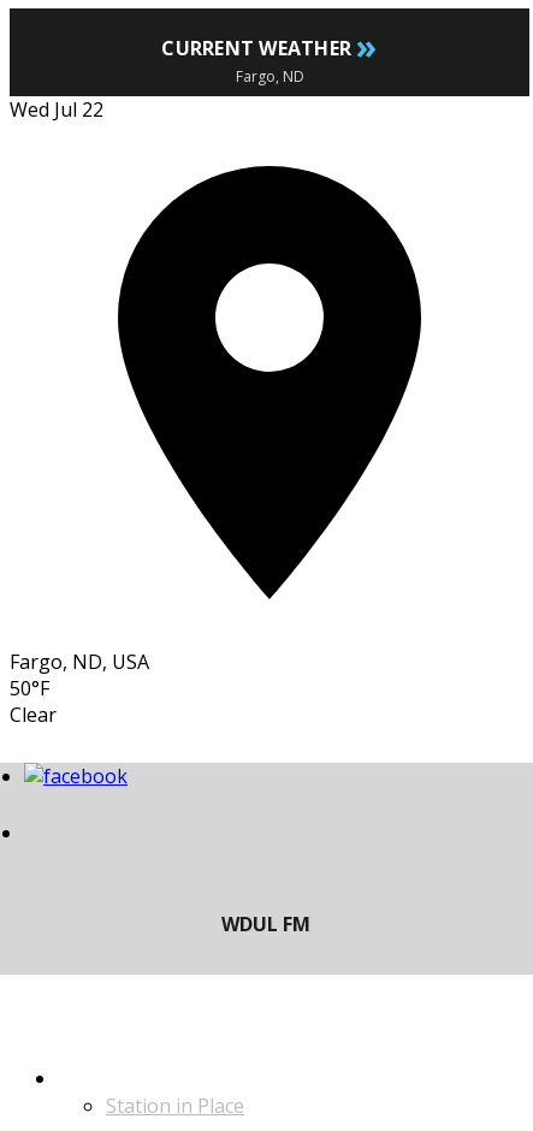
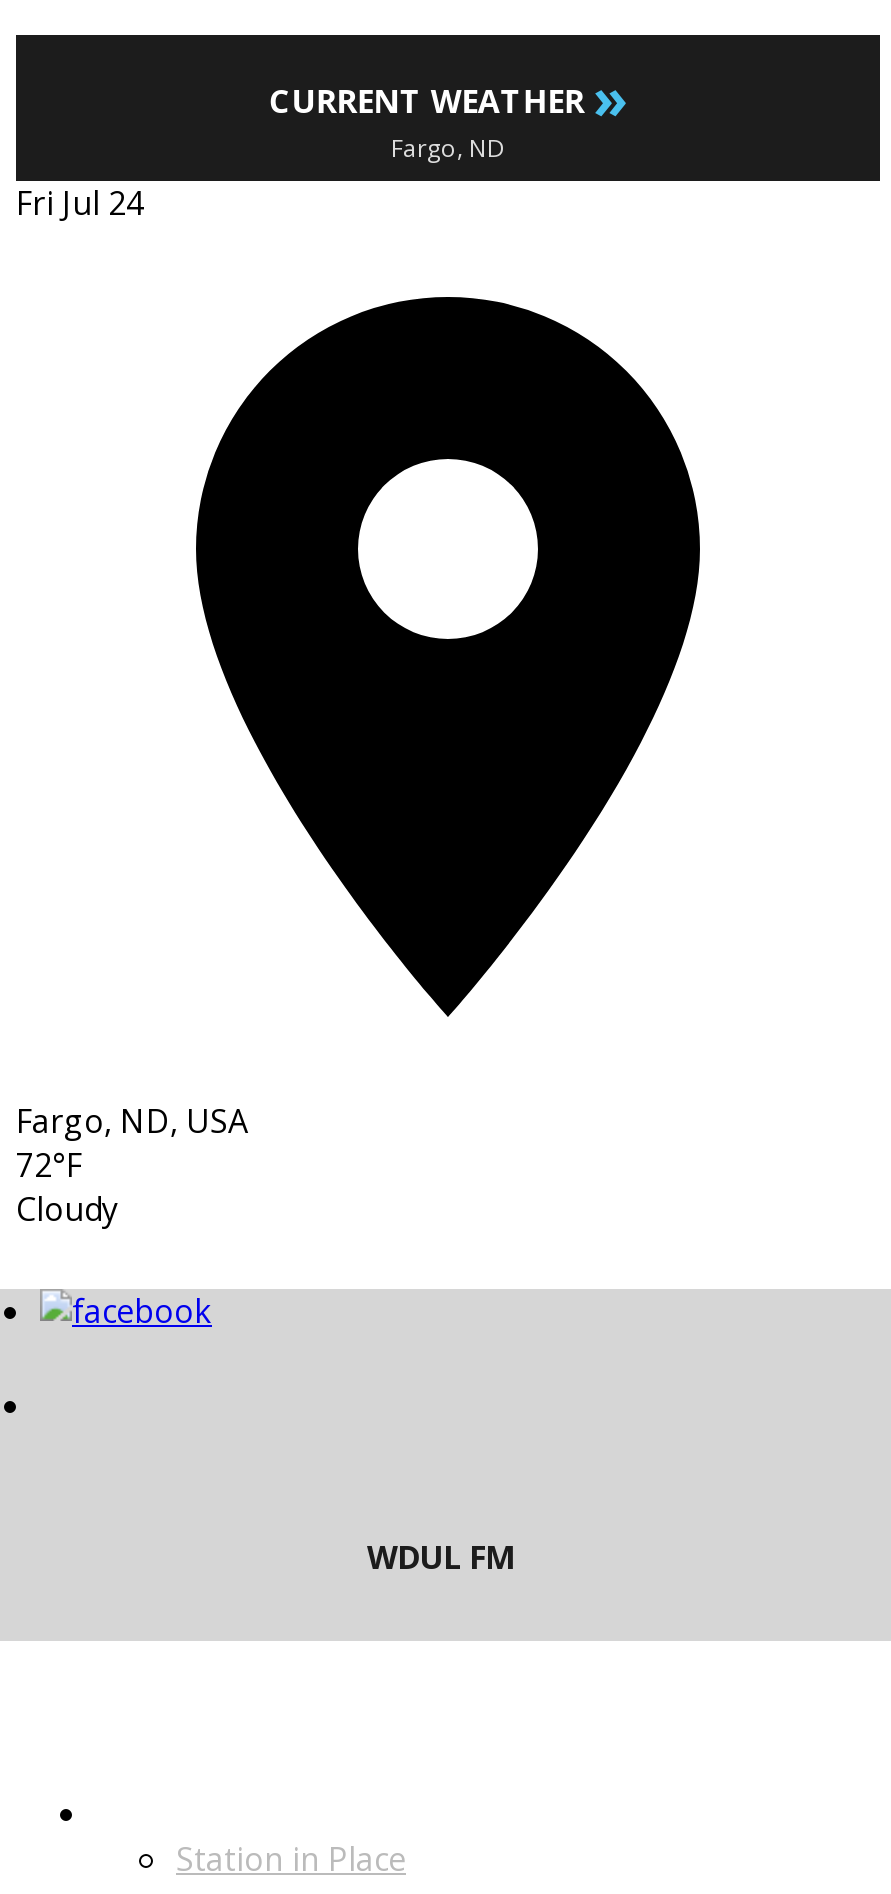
[10,97,103,123] Wed Jul 22 -> [16,182,144,226] Fri Jul 24
[10,675,57,728] 50°F | Clear -> [16,1144,118,1232] 72°F | Cloudy

